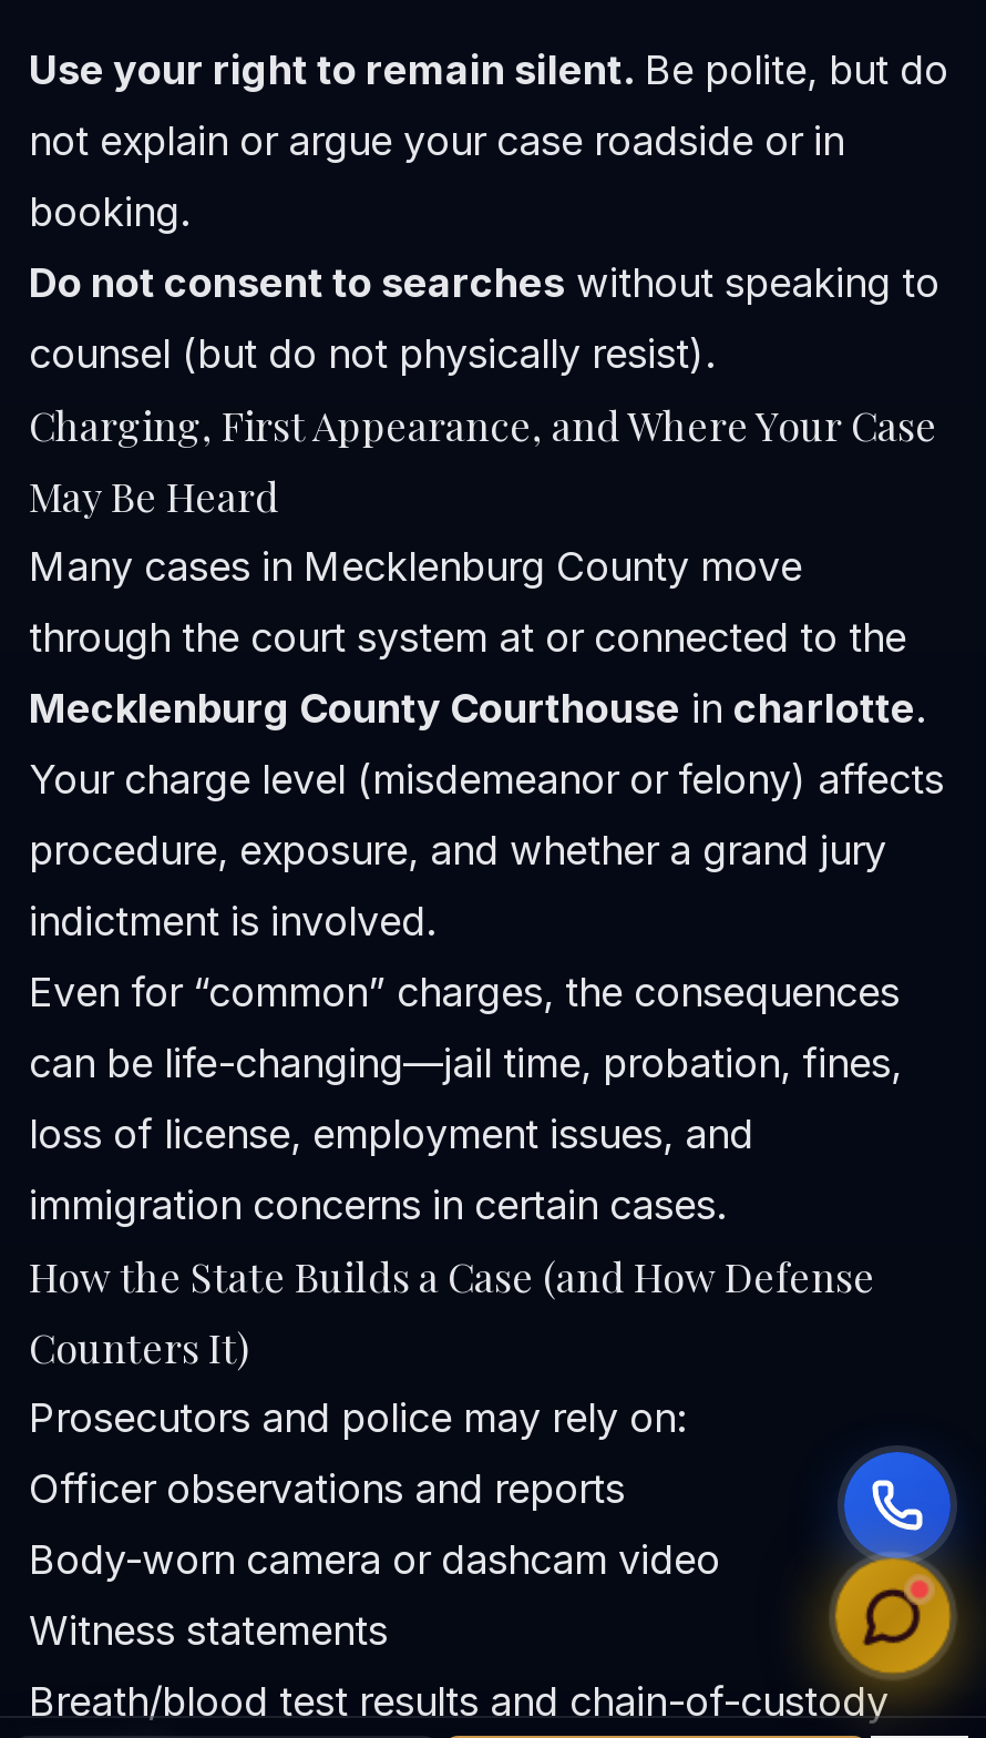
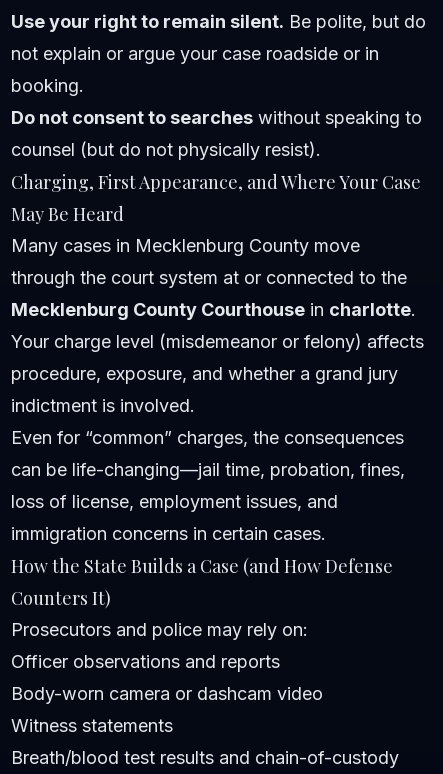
[809,1445,977,1718] [image] -> none

